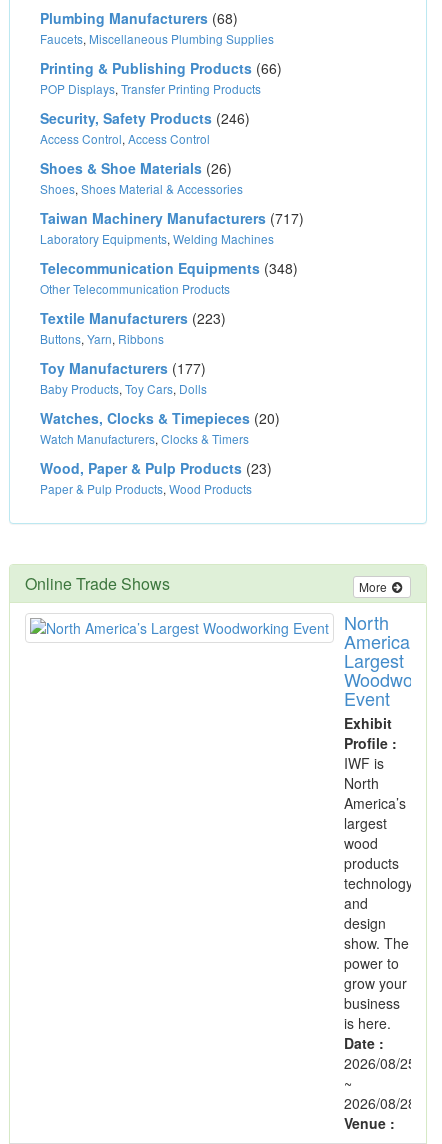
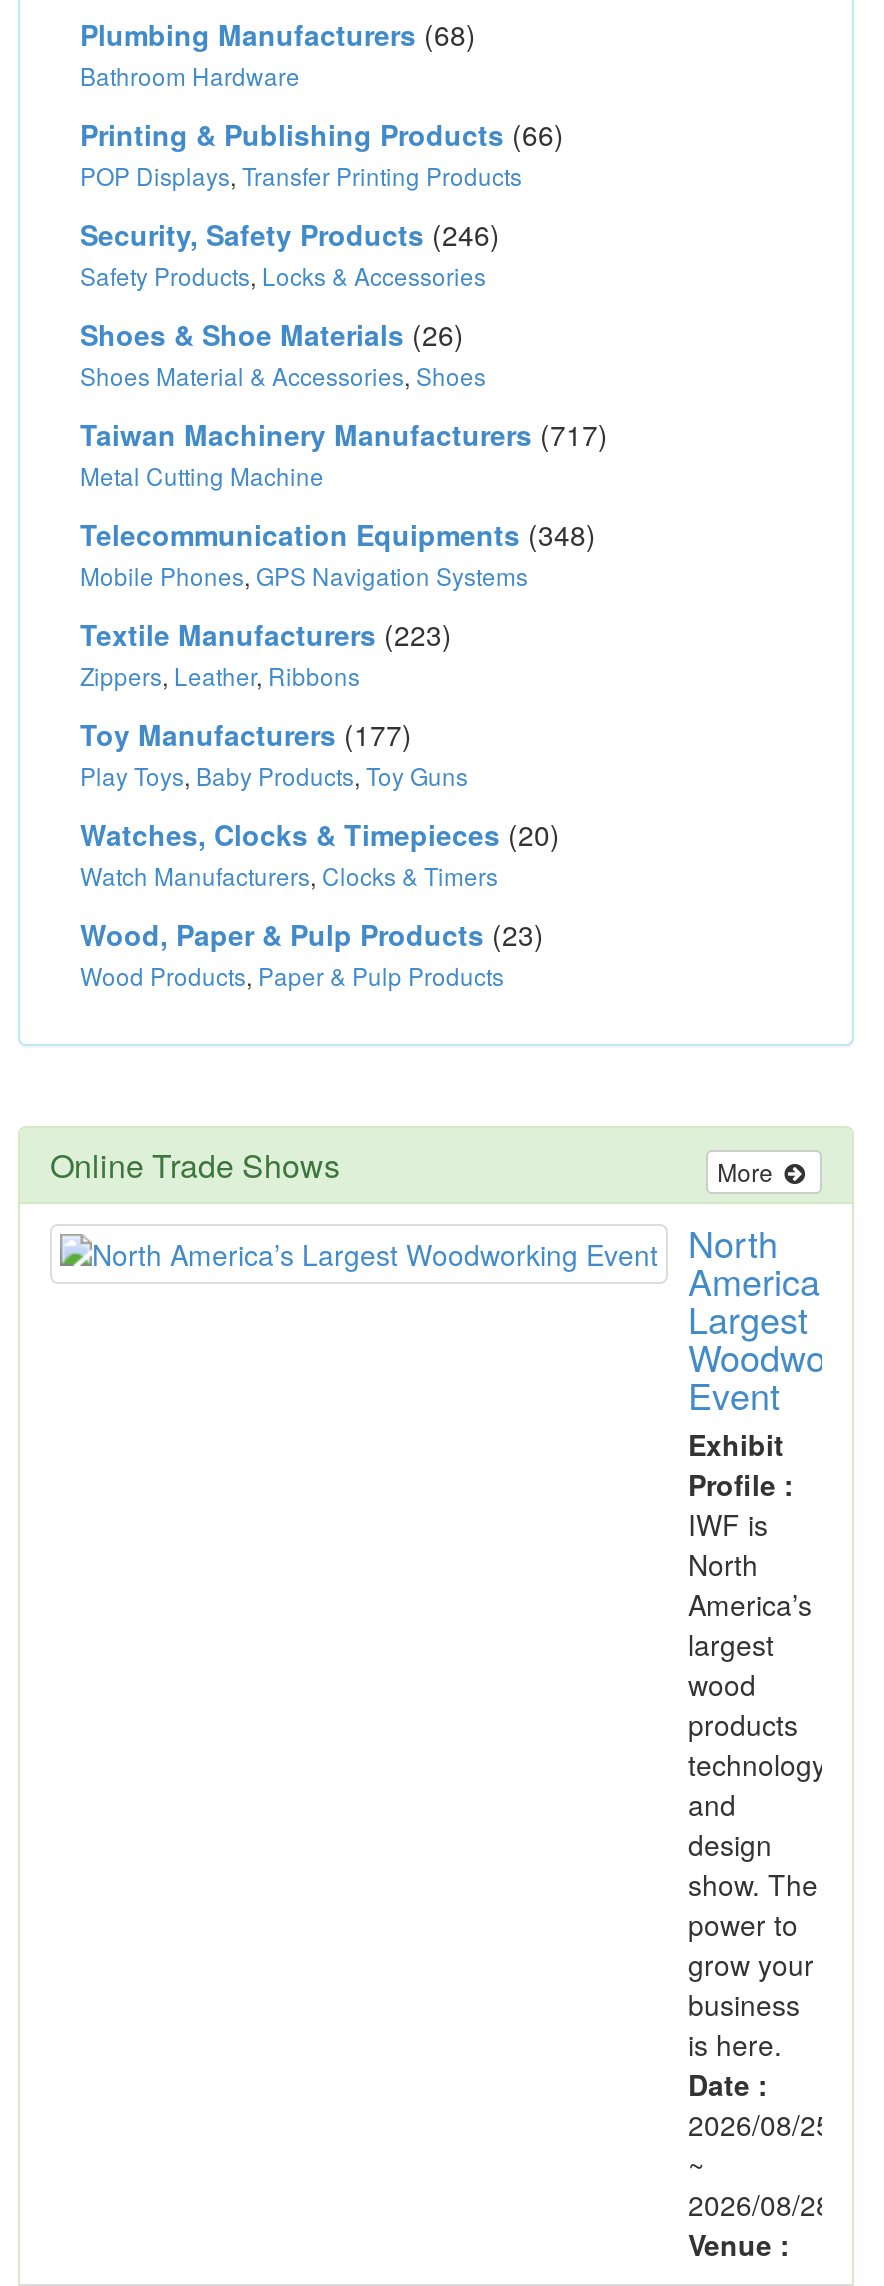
[40,29,274,46] Faucets, Miscellaneous Plumbing Supplies -> [80,57,300,91] Bathroom Hardware
[40,129,210,146] Access Control, Access Control -> [80,257,486,291] Safety Products, Locks & Accessories
[40,179,243,196] Shoes, Shoes Material & Accessories -> [80,357,486,391] Shoes Material & Accessories, Shoes
[40,229,274,246] Laboratory Equipments, Welding Machines -> [80,457,324,491] Metal Cutting Machine
[40,279,230,296] Other Telecommunication Products -> [80,557,528,591] Mobile Phones, GPS Navigation Systems
[40,329,164,346] Buttons, Yarn, Ribbons -> [80,657,360,691] Zippers, Leather, Ribbons
[40,379,207,396] Baby Products, Toy Cars, Dolls -> [80,757,468,791] Play Toys, Baby Products, Toy Guns
[40,479,252,496] Paper & Pulp Products, Wood Products -> [80,957,504,991] Wood Products, Paper & Pulp Products

